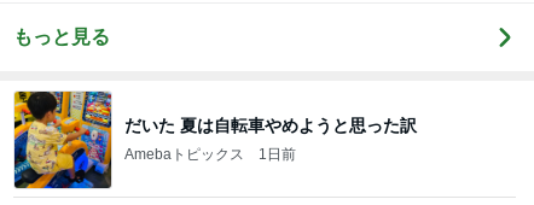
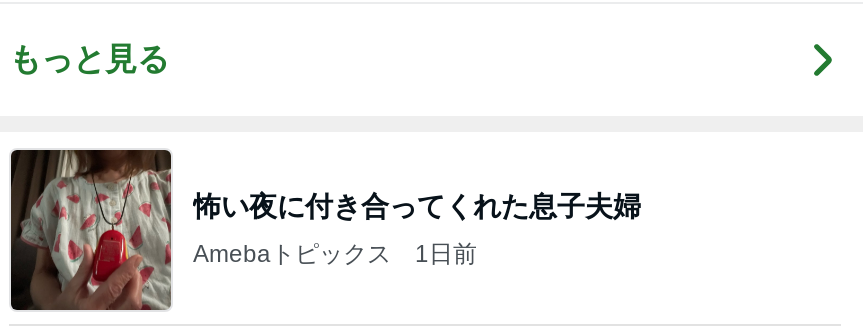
[13,90,417,189] [image] | だいた 夏は自転車やめようと思った訳 -> [9,148,641,312] [image] | 怖い夜に付き合ってくれた息子夫婦

